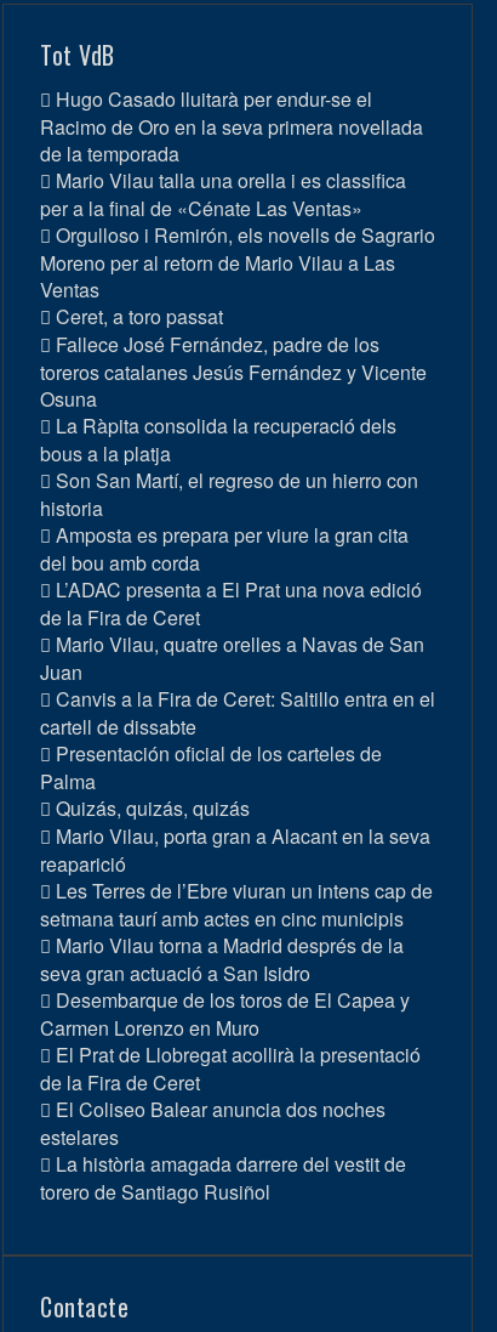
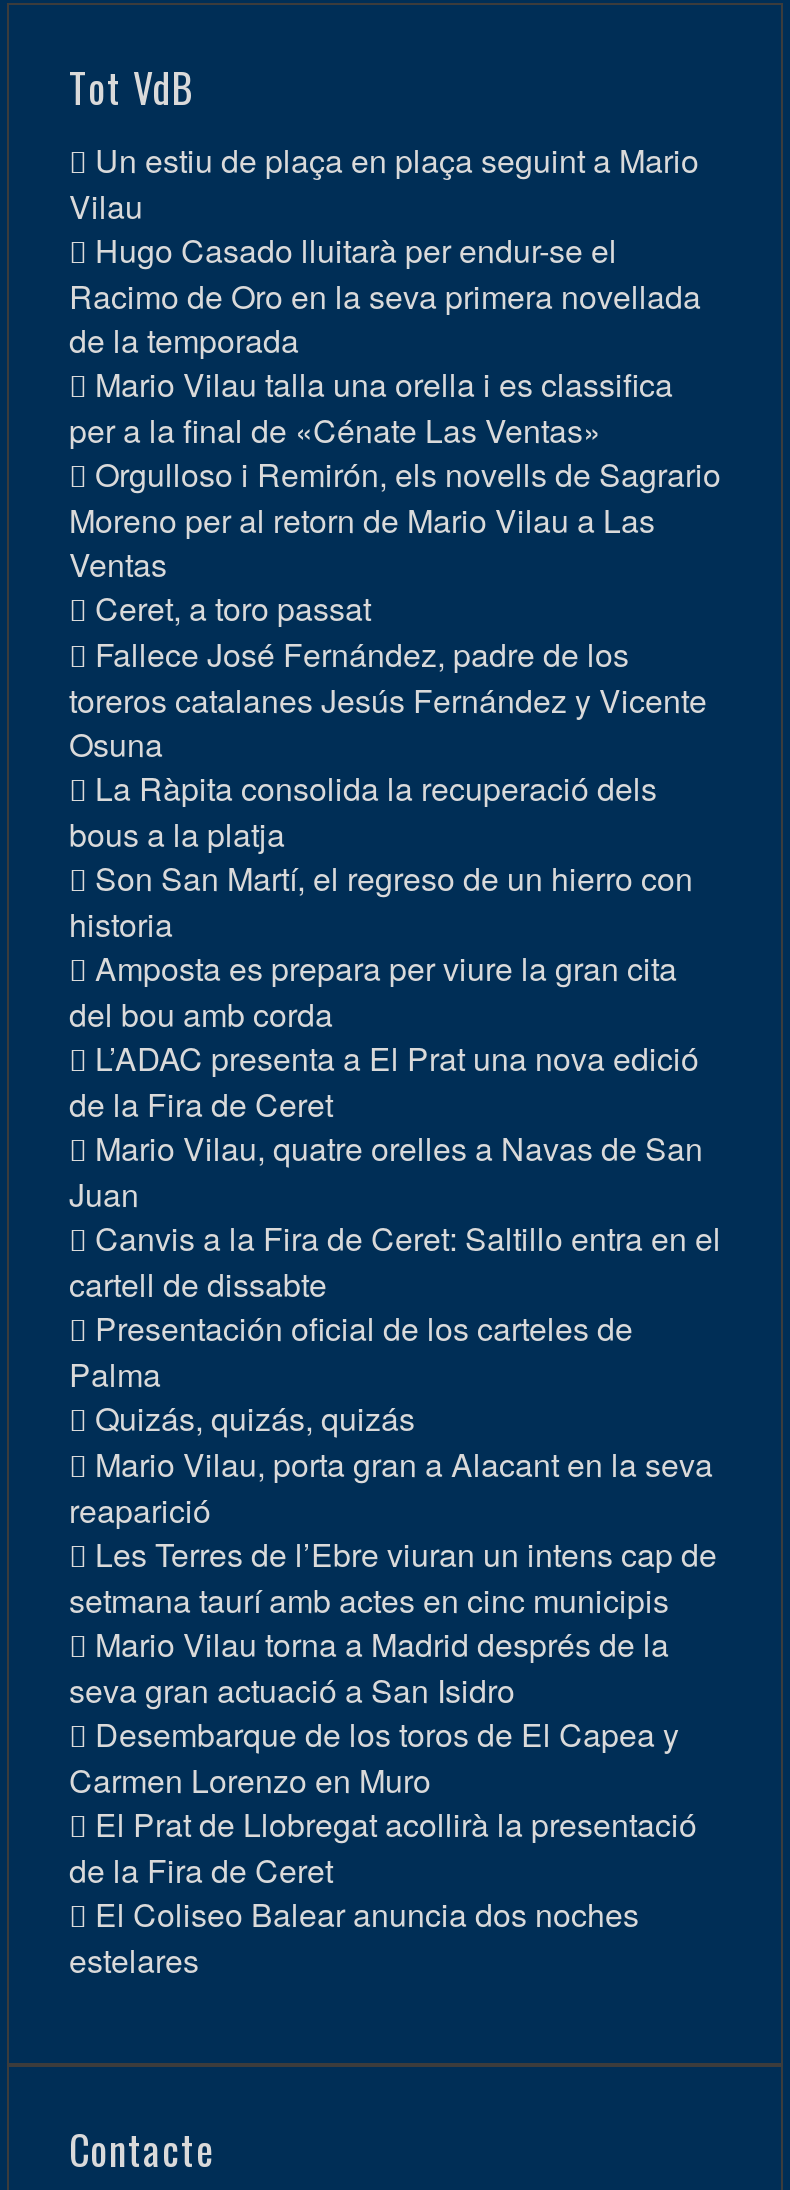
none -> [69,137,699,229] Un estiu de plaça en plaça seguint a Mario | Vilau
moved [40,85,435,1151] -> [69,227,721,1983]: Hugo Casado lluitarà per endur-se el | Racimo de Oro en la seva primera novellada | de la temporada | ... | El Coliseo Balear anuncia dos noches | estelares
[40,1150,406,1206] La història amagada darrere del vestit de | torero de Santiago Rusiñol -> none

